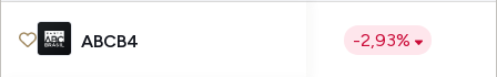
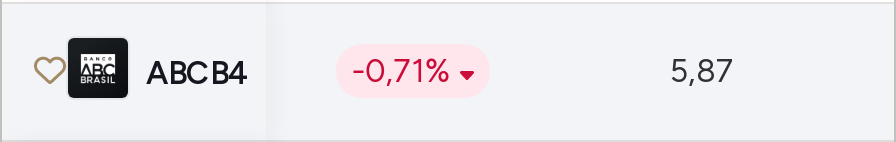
[353,30,415,51] -2,93% -> [352,52,734,90] -0,71% | 5,87

